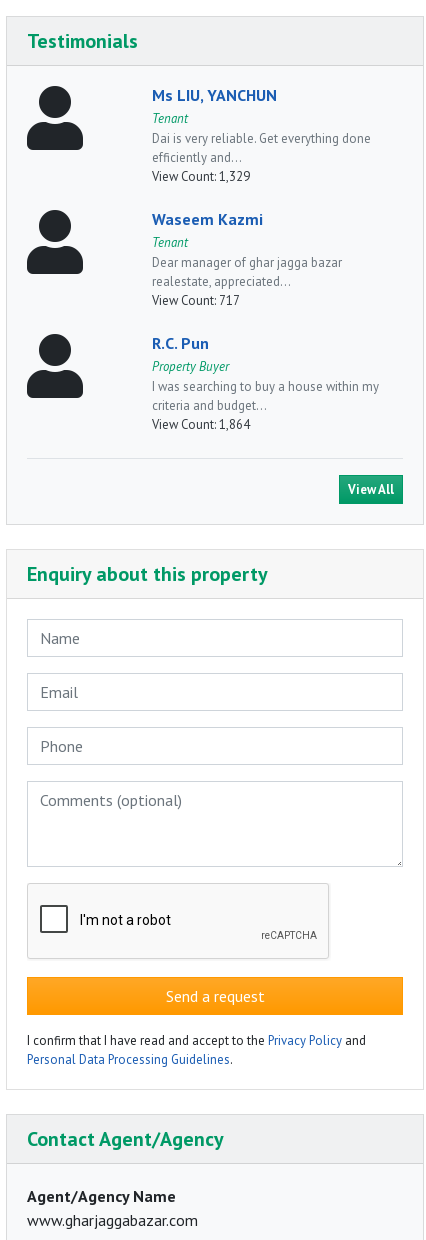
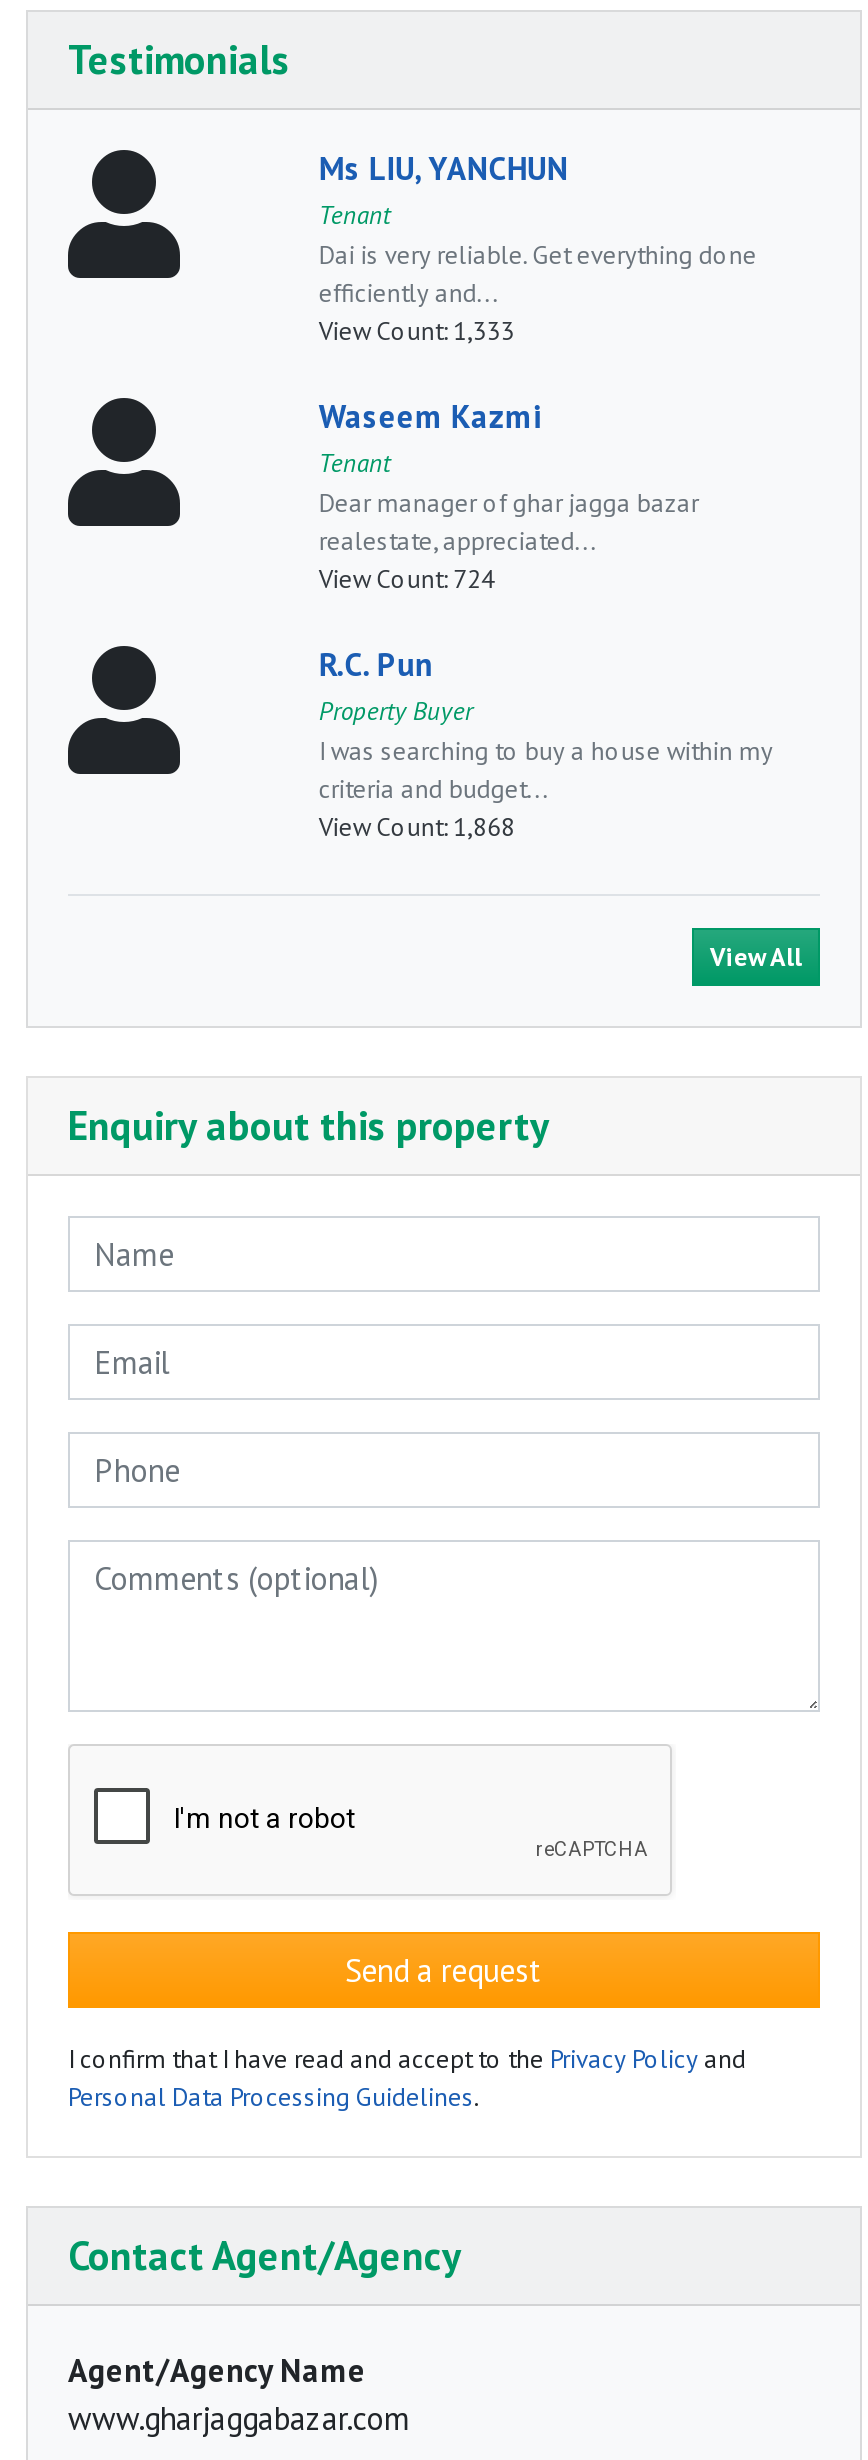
[152,168,250,185] View Count: 1,329 -> [319,314,515,348] View Count: 1,333
[152,292,240,309] View Count: 717 -> [319,562,495,596] View Count: 724
[152,416,250,433] View Count: 1,864 -> [319,810,515,844] View Count: 1,868

